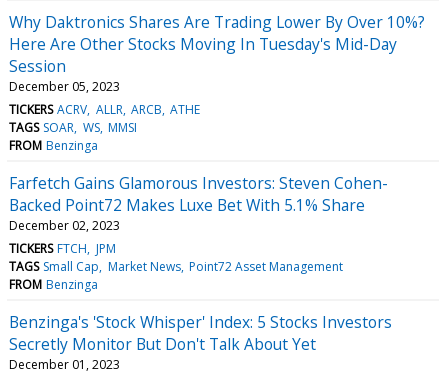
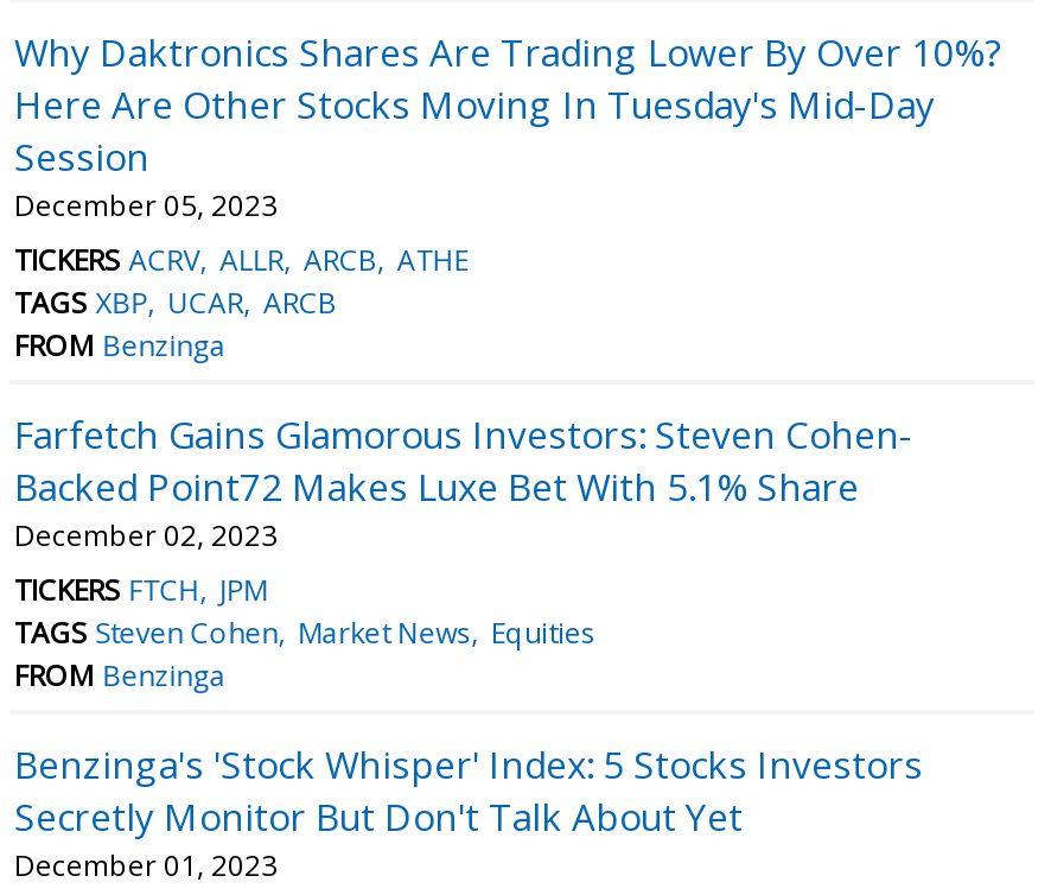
[9,119,137,136] TAGS SOAR WS MMSI -> [14,282,337,323] TAGS XBP UCAR ARCB
[9,258,343,275] TAGS Small Cap Market News Point72 Asset Management -> [14,612,595,653] TAGS Steven Cohen Market News Equities

